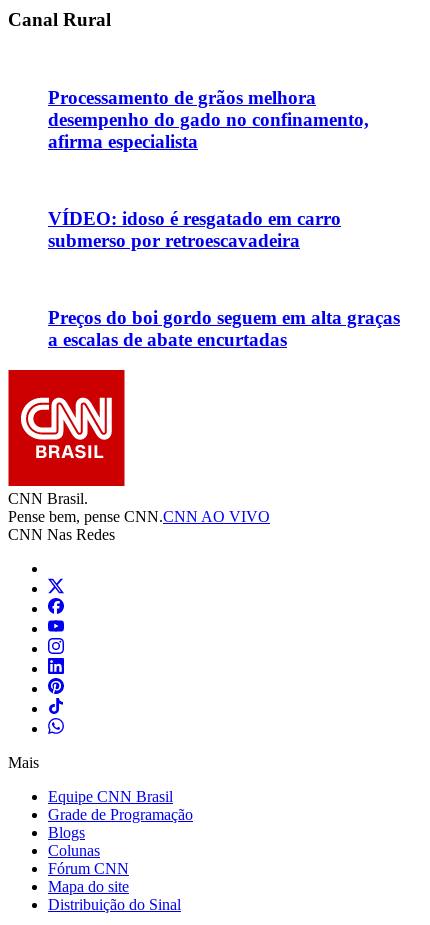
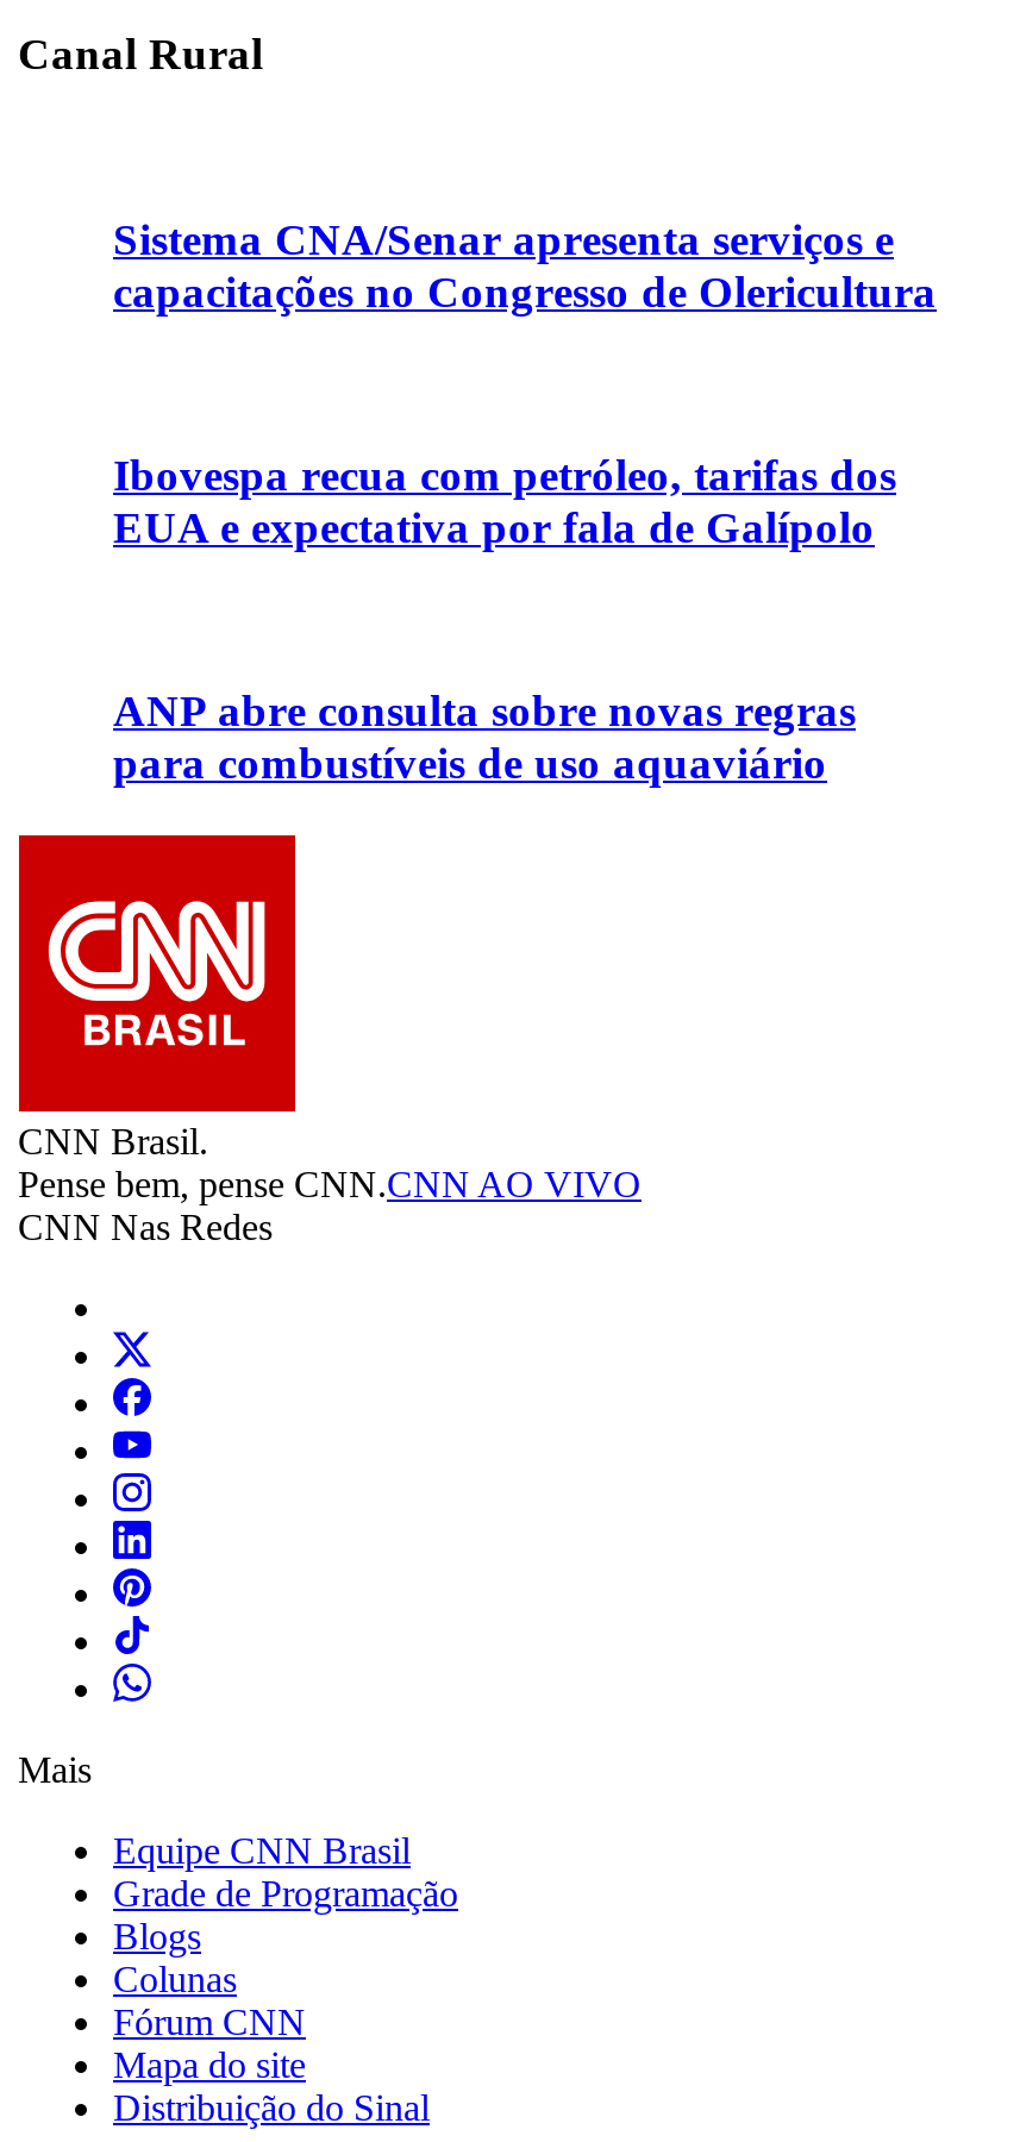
[48,87,369,152] Processamento de grãos melhora | desempenho do gado no confinamento, | afirma especialista -> [113,213,937,316] Sistema CNA/Senar apresenta serviços e | capacitações no Congresso de Olericultura
[48,208,341,251] VÍDEO: idoso é resgatado em carro | submerso por retroescavadeira -> [113,450,896,552] Ibovespa recua com petróleo, tarifas dos | EUA e expectativa por fala de Galípolo
[48,307,400,350] Preços do boi gordo seguem em alta graças | a escalas de abate encurtadas -> [113,687,856,789] ANP abre consulta sobre novas regras | para combustíveis de uso aquaviário

